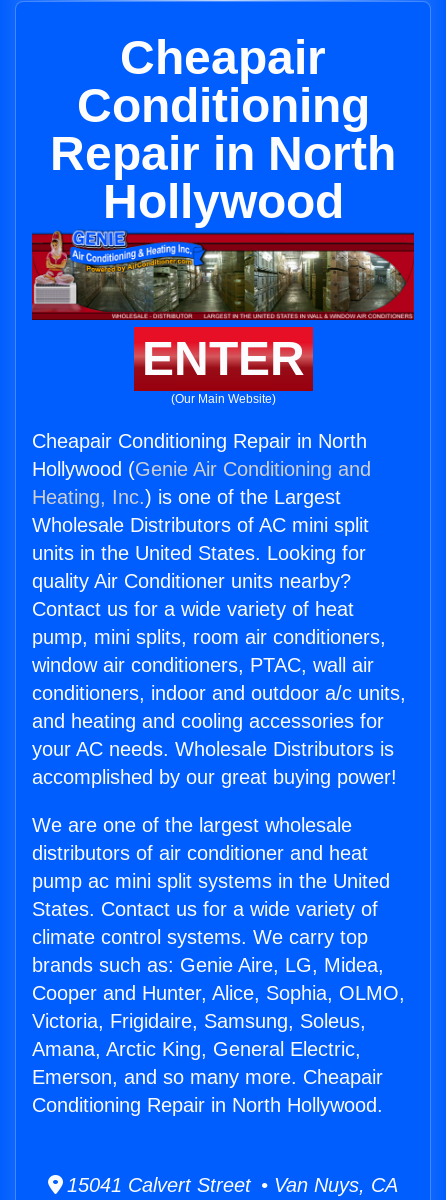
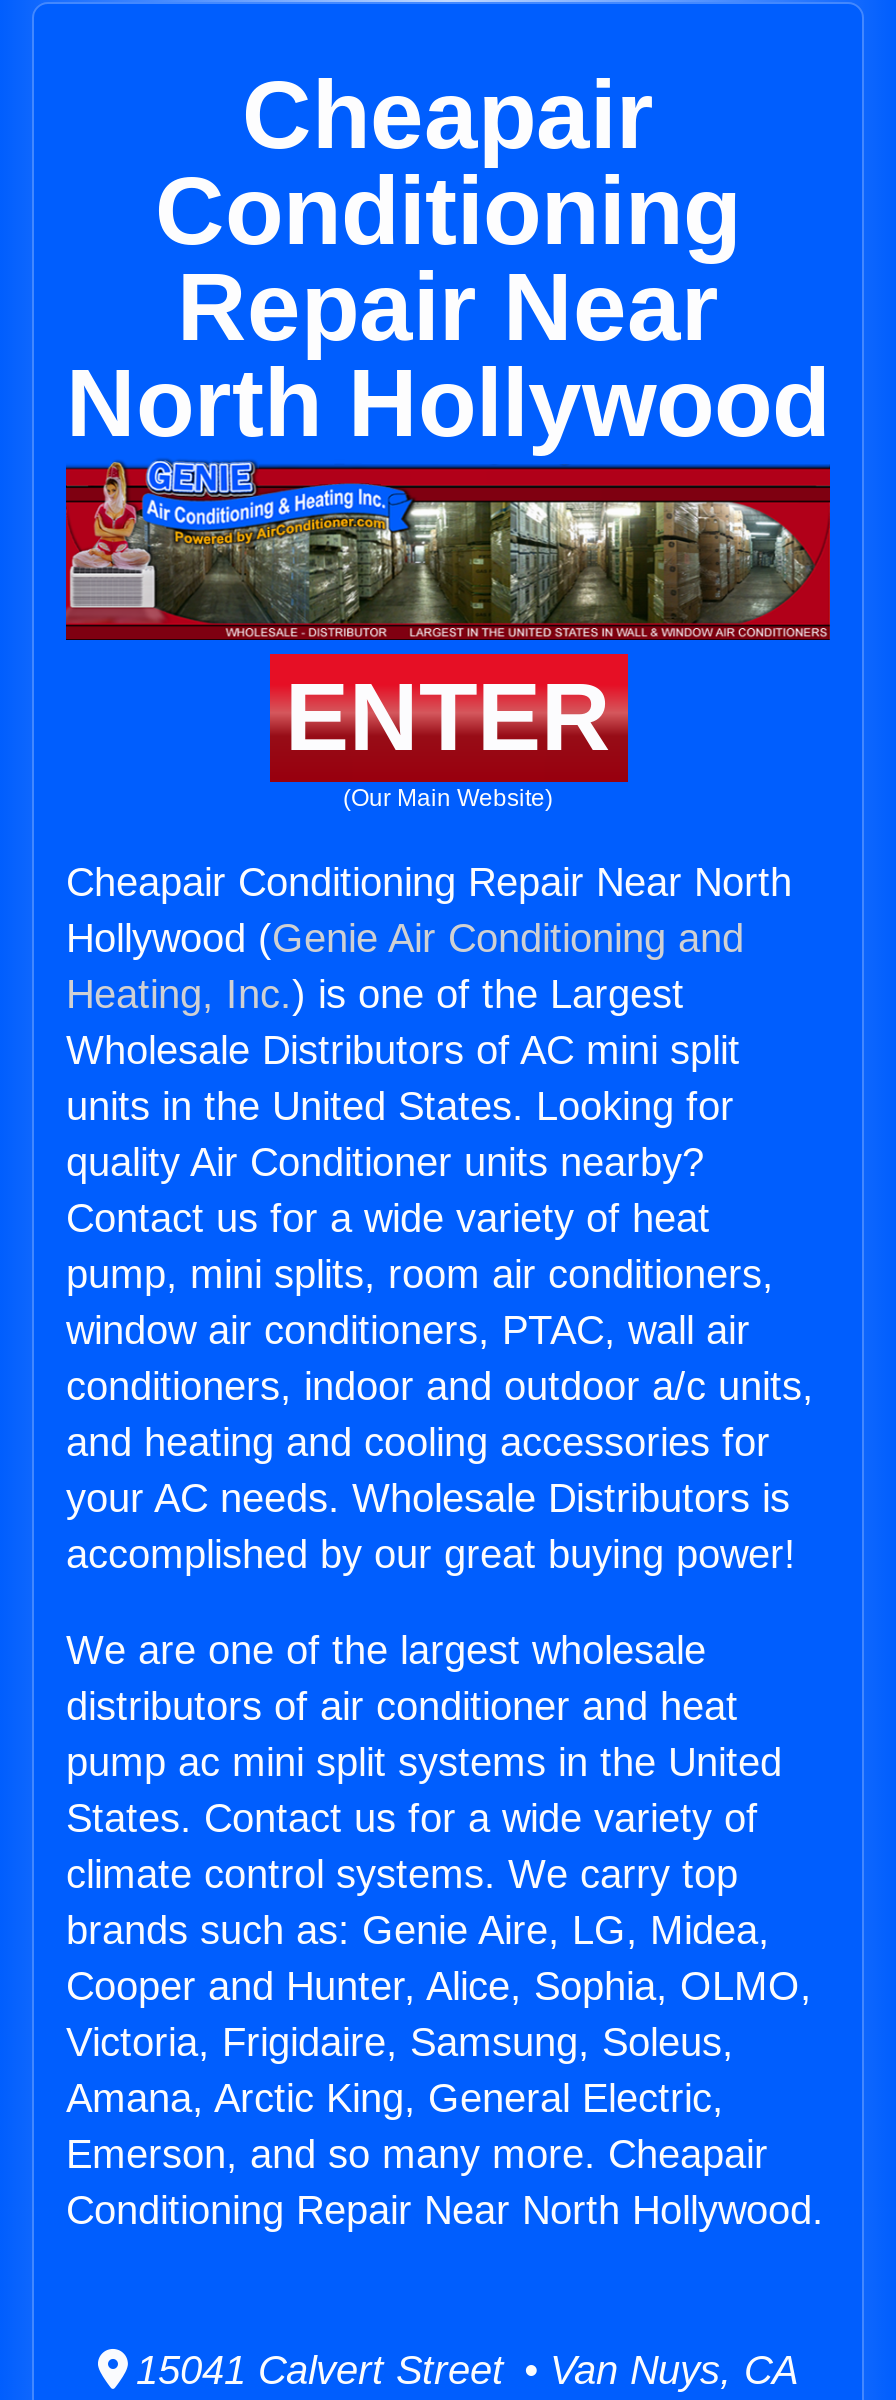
[50,127,396,228] Repair in North | Hollywood -> [66,254,830,456] Repair Near | North Hollywood
[32,430,367,452] Cheapair Conditioning Repair in North -> [66,860,792,904] Cheapair Conditioning Repair Near North
[32,1094,383,1116] Conditioning Repair in North Hollywood. -> [66,2188,824,2232] Conditioning Repair Near North Hollywood.

